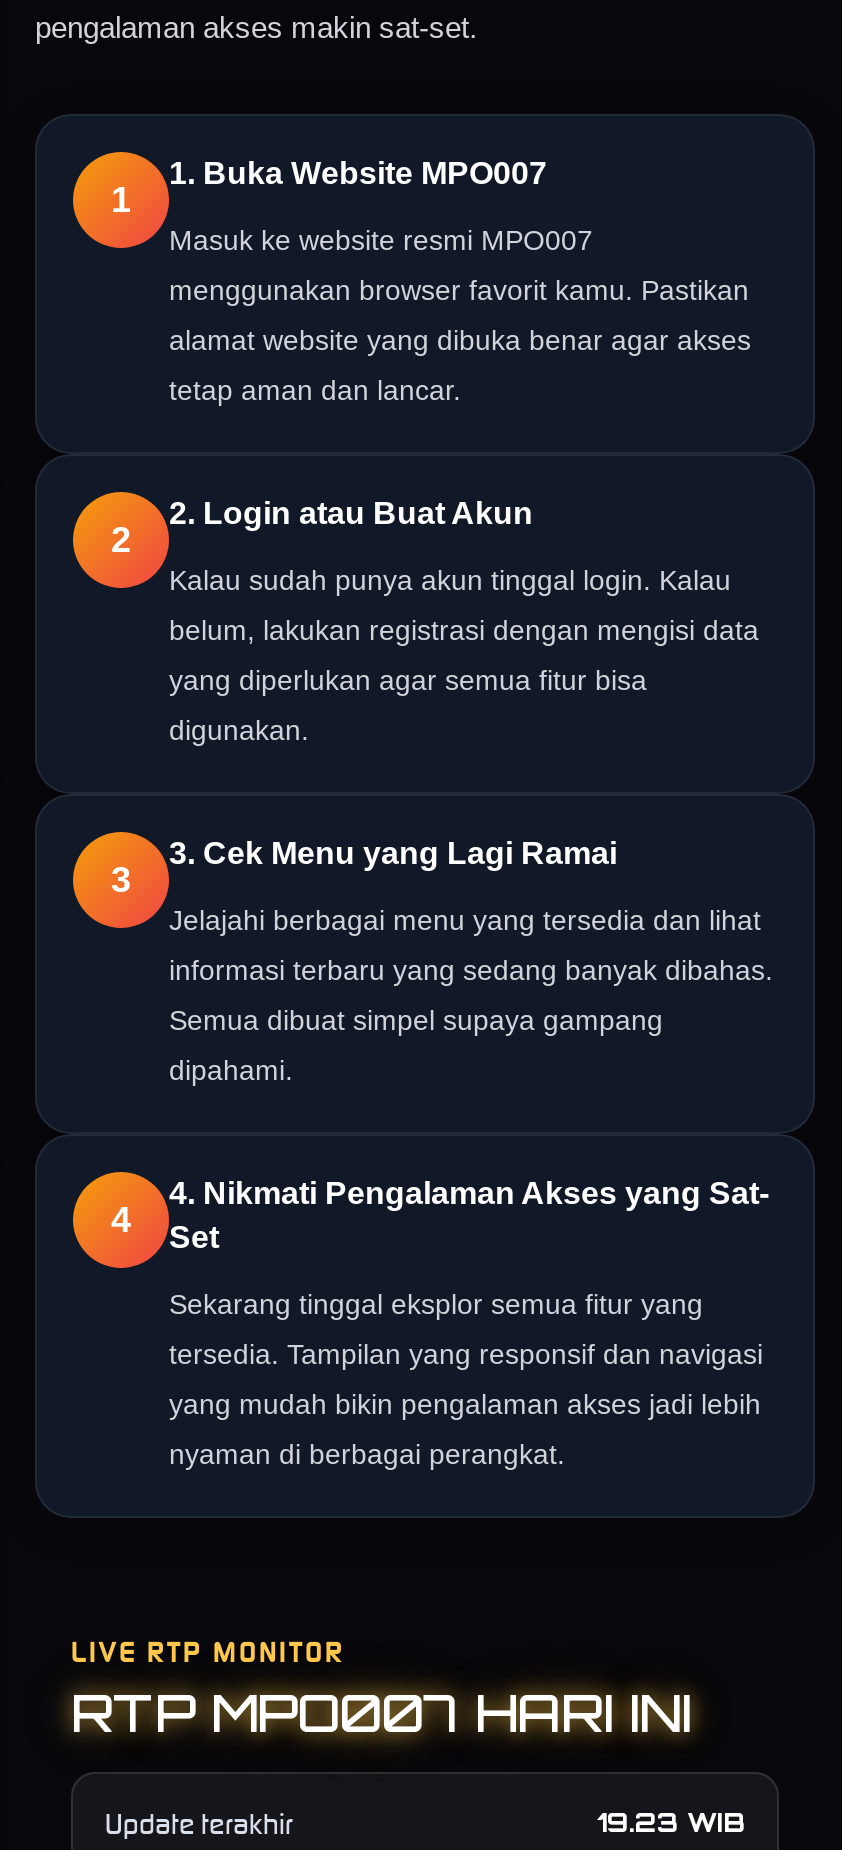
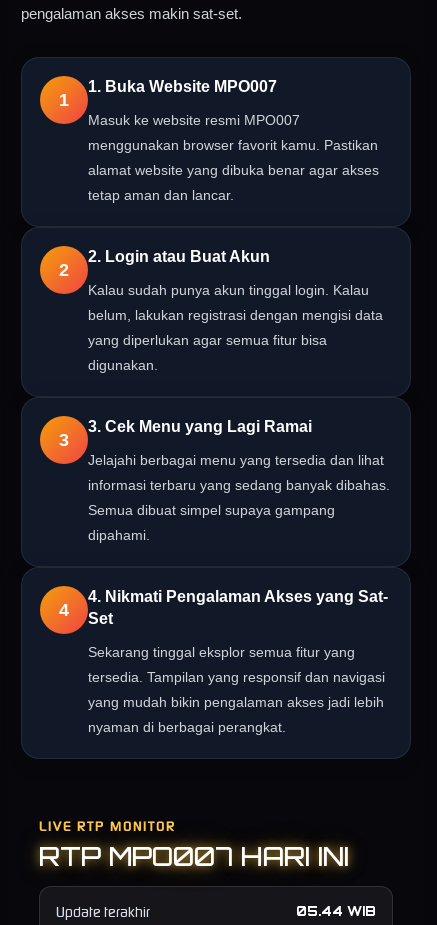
[597,1806,745,1838] 19.23 WIB -> [296,903,376,919] 05.44 WIB

